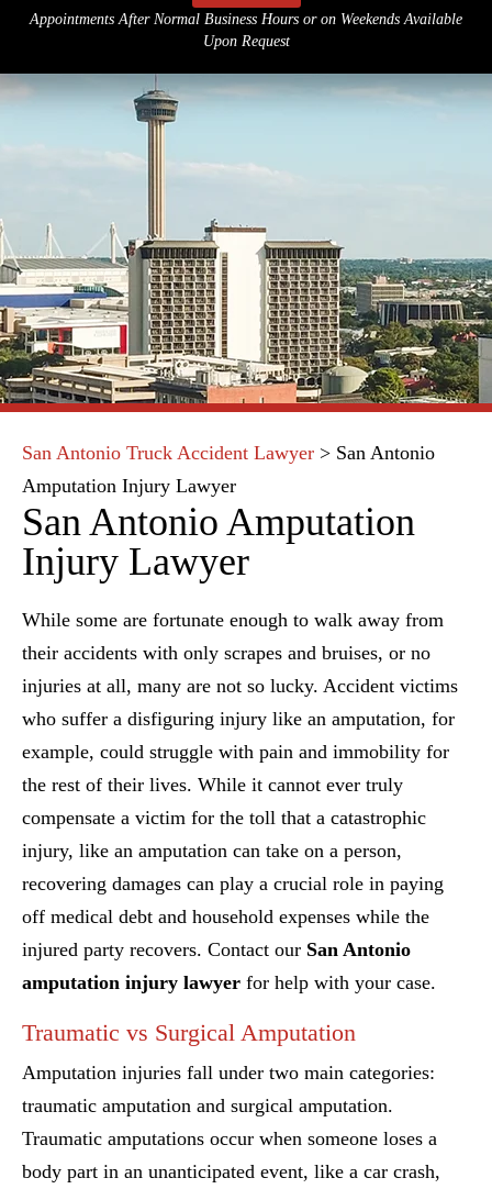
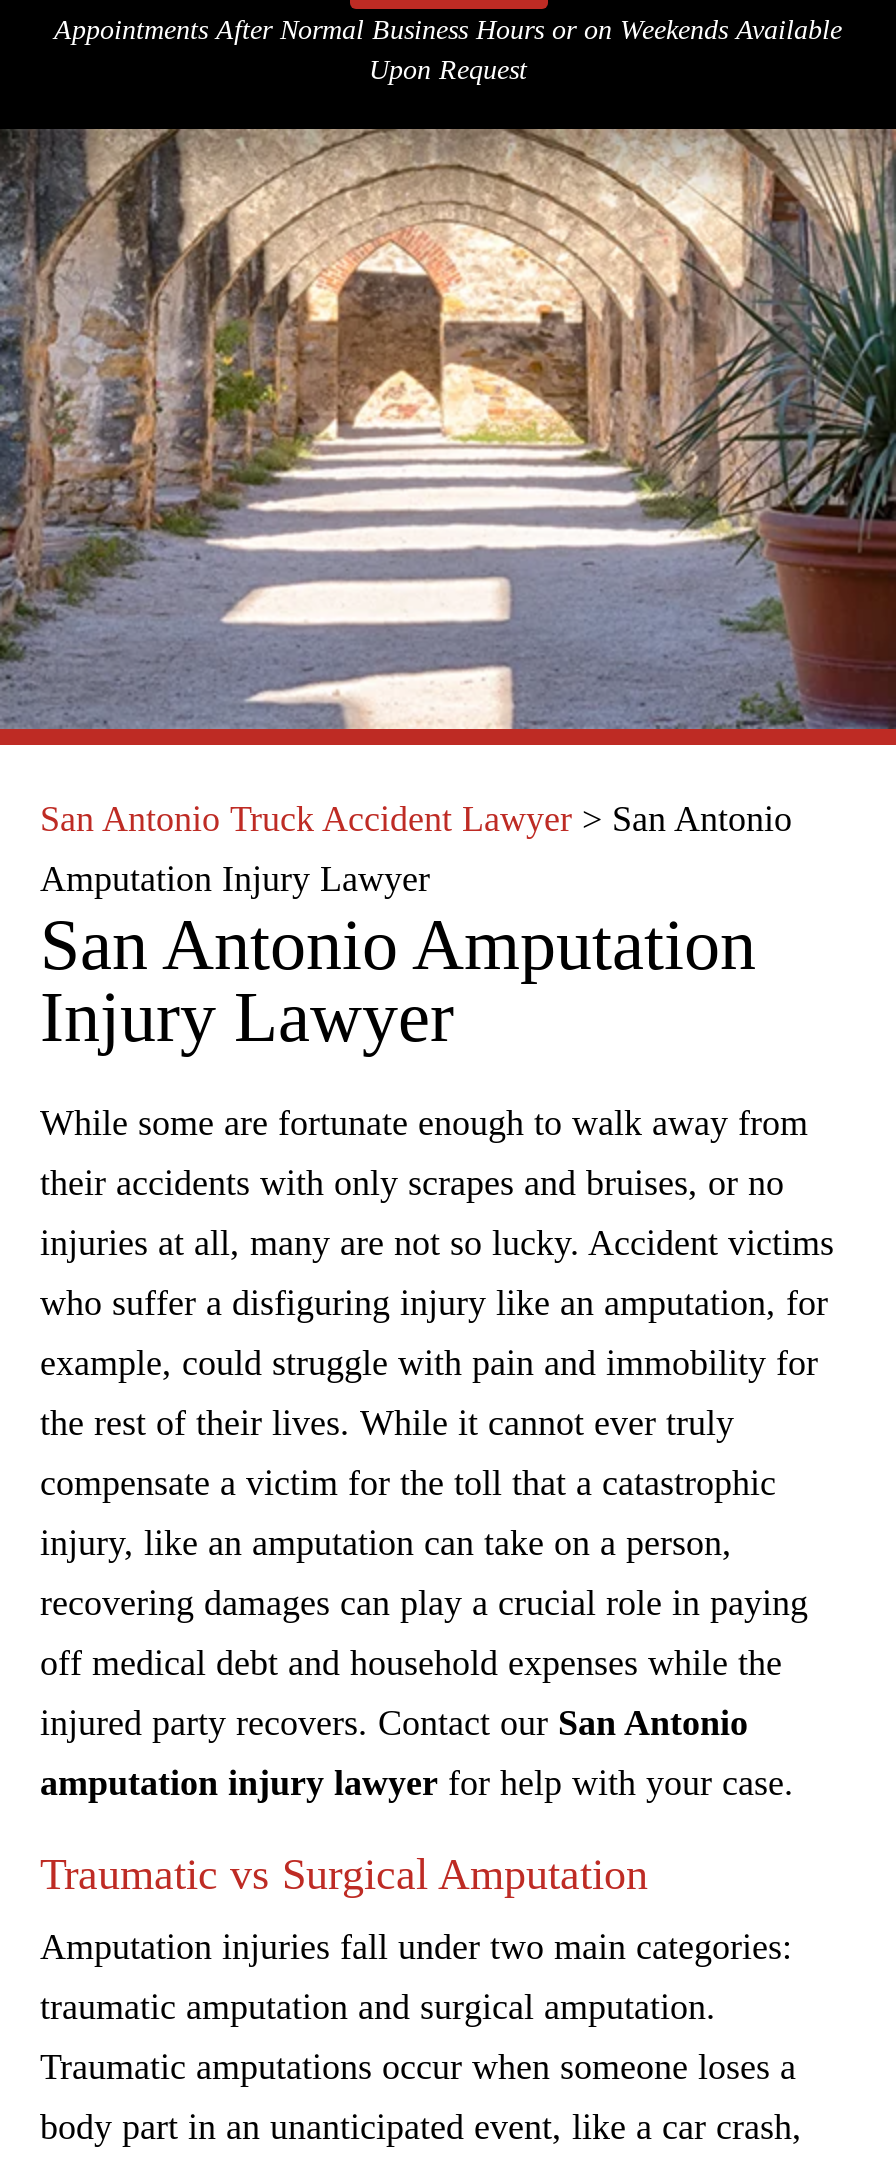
[3,74,489,404] [image] -> [6,129,890,731] [image]

